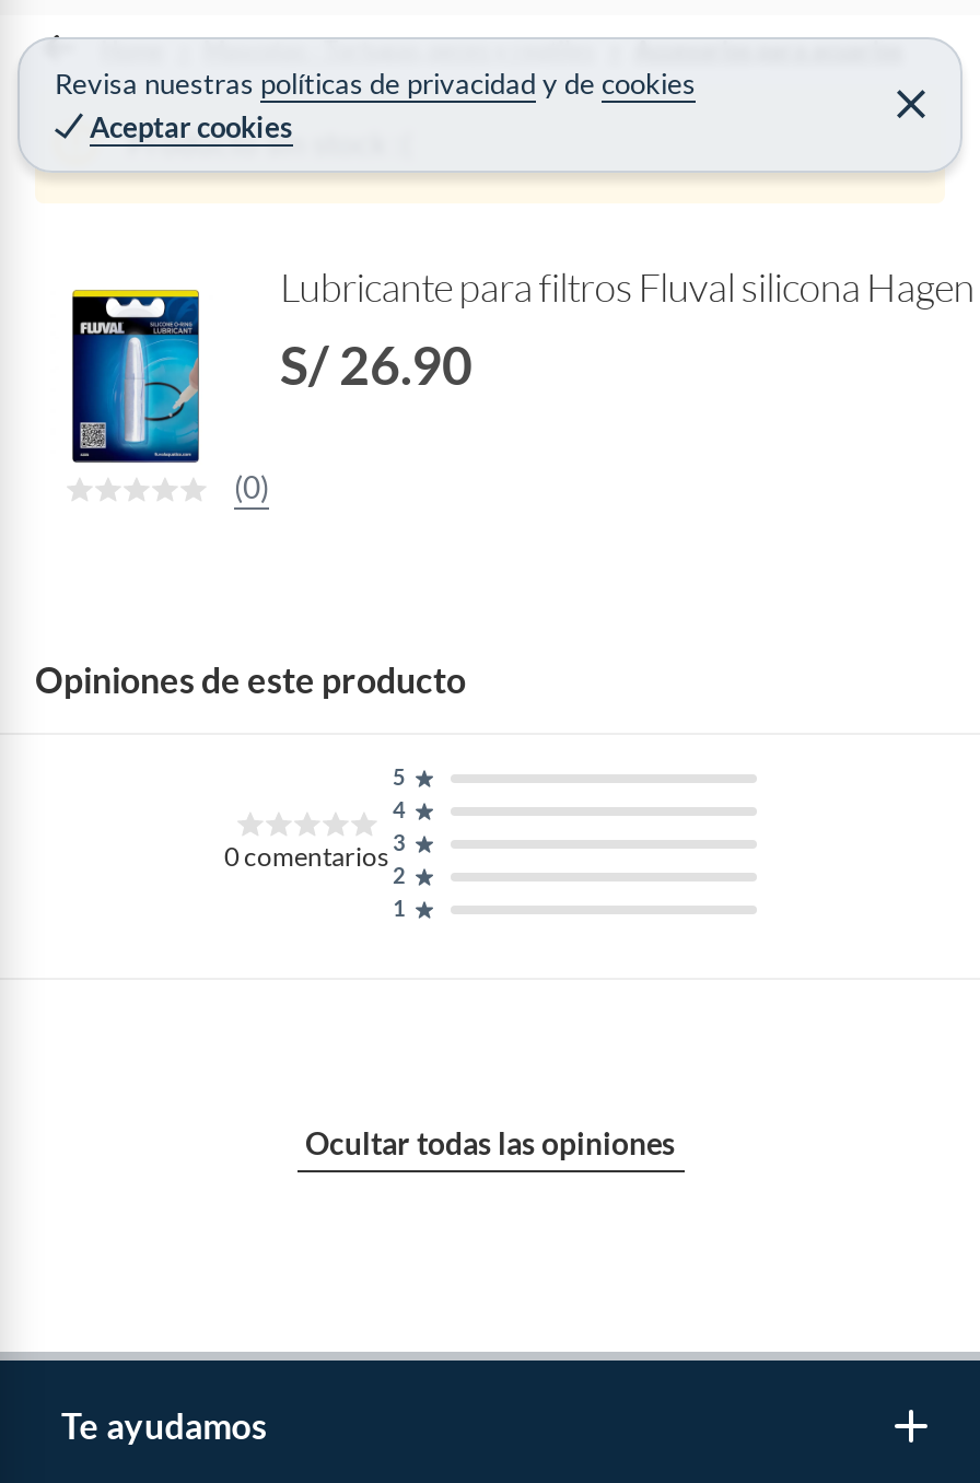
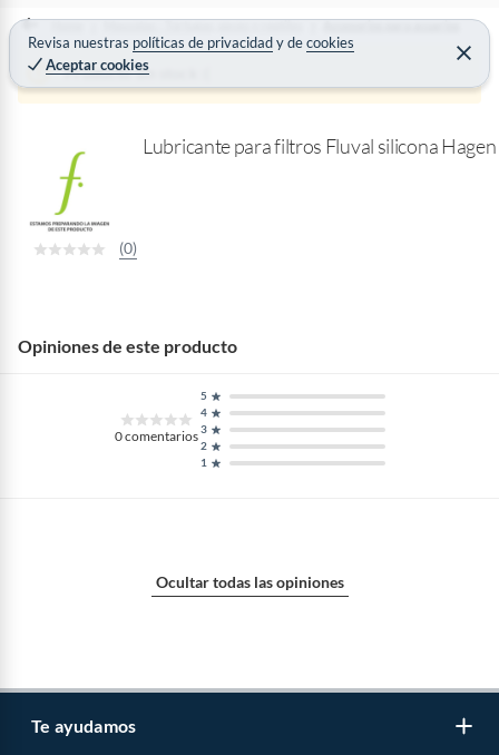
[61,287,212,466] [image] -> [29,147,110,236] [image]
[280,332,472,396] S/ 26.90 -> none

